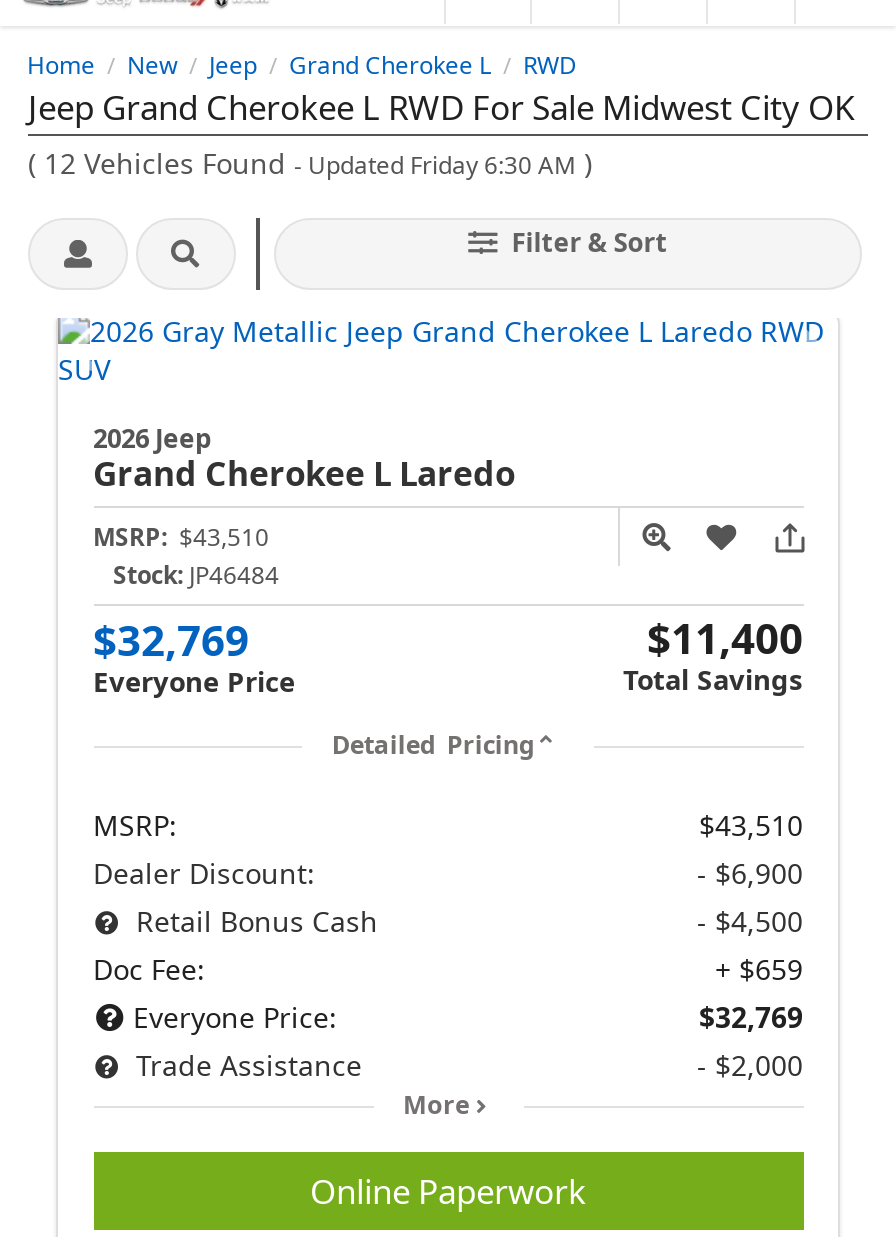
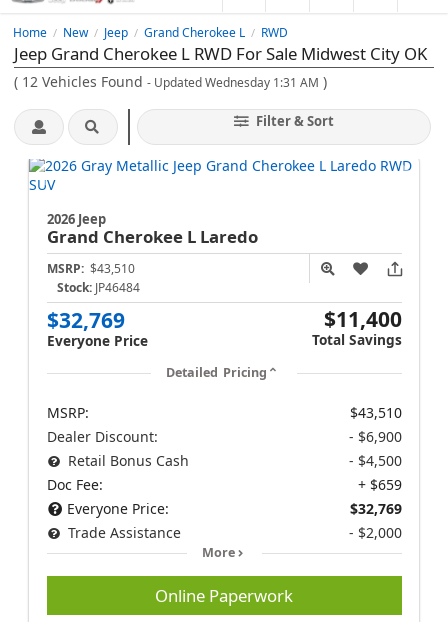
[28,144,592,182] (12 Vehicles Found - Updated Friday 6:30 AM) -> [14,72,327,91] (12 Vehicles Found - Updated Wednesday 1:31 AM)

